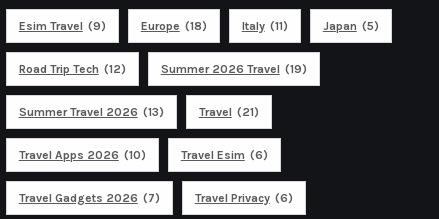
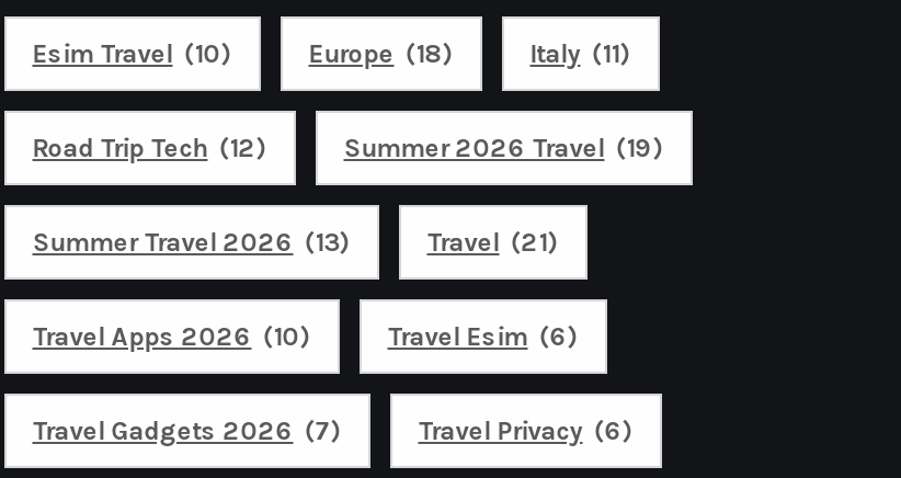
[19,19,106,33] Esim Travel (9) -> [32,38,232,69] Esim Travel (10)
[323,19,379,33] Japan (5) -> none

